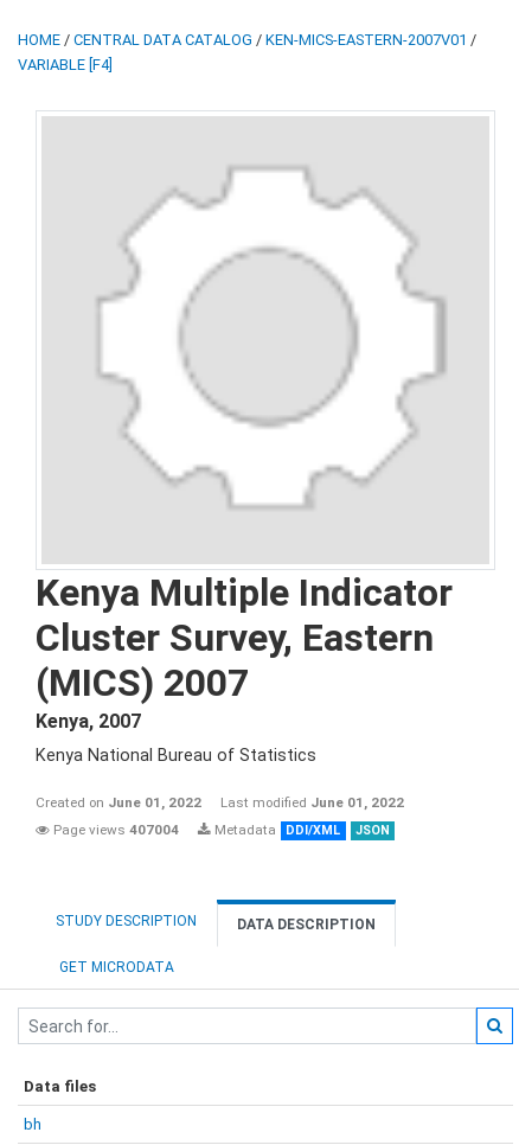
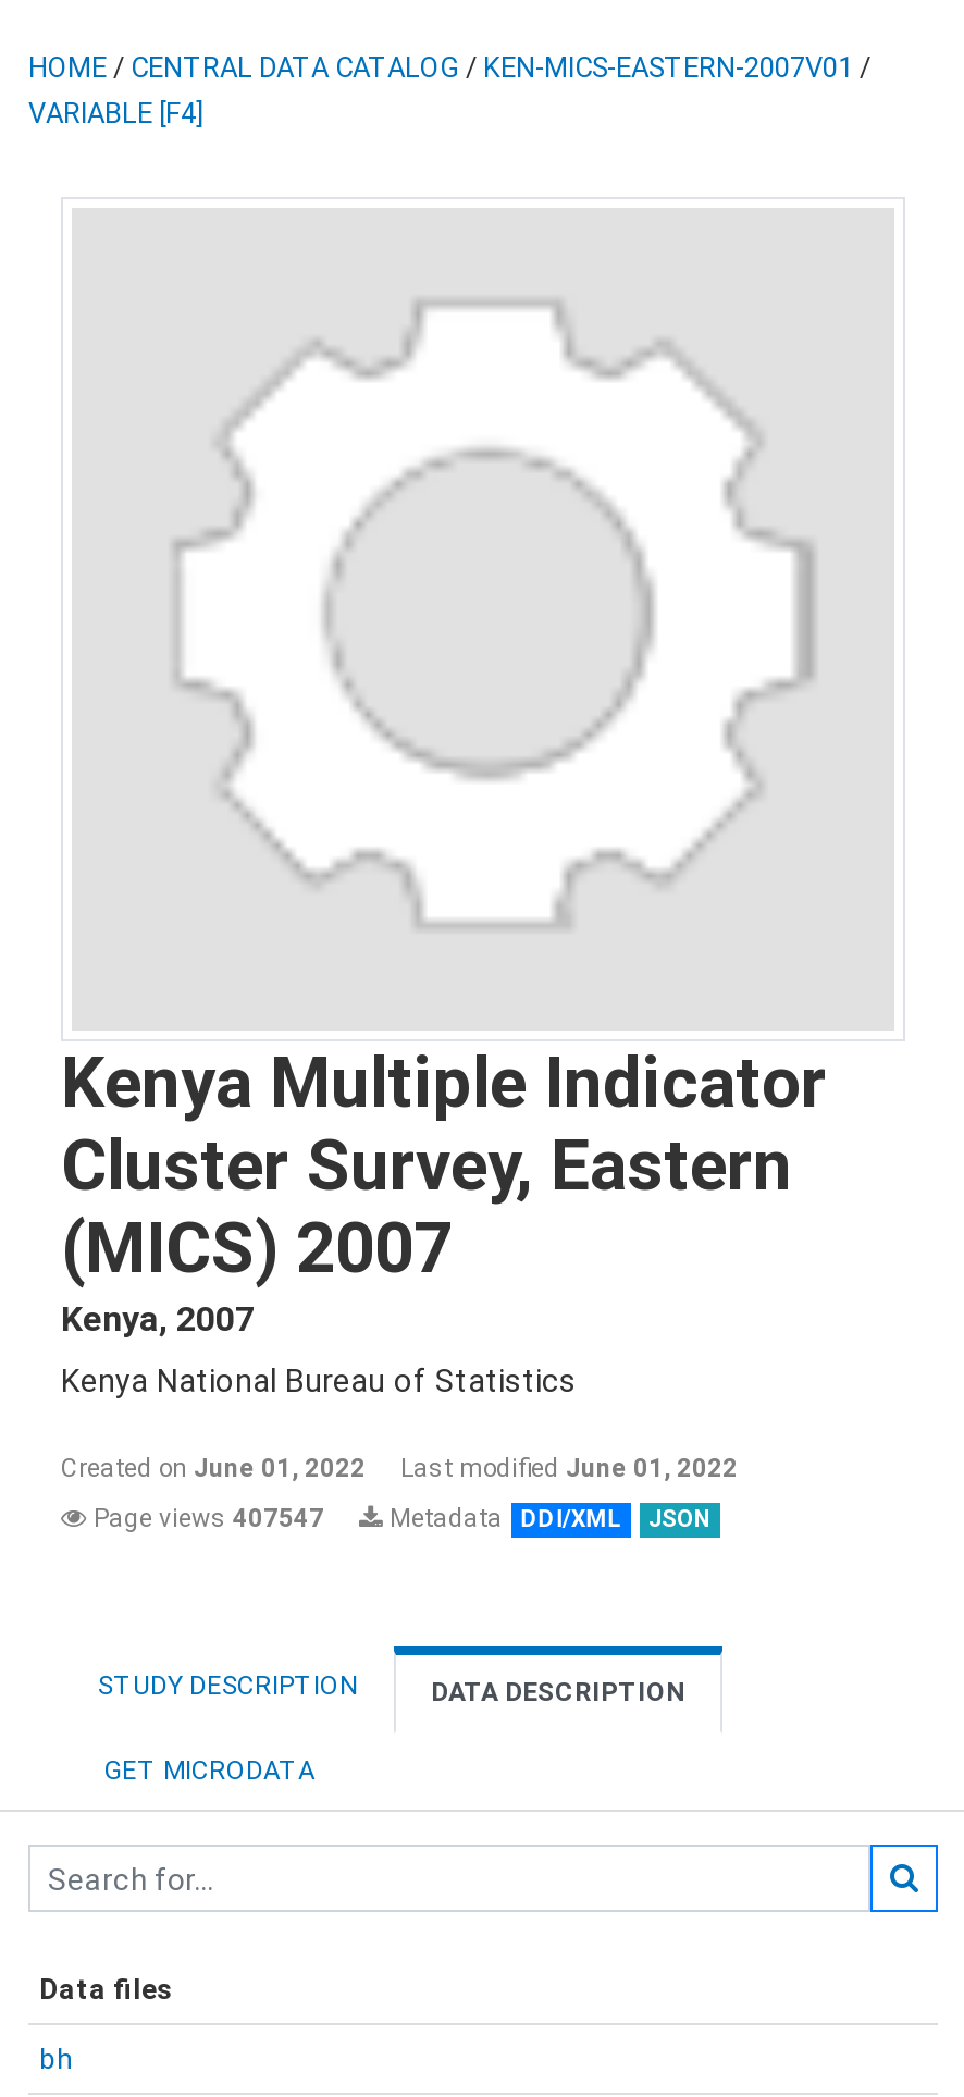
[50,821,390,838] Page views 407004 Metadata DDI/XML JSON -> [87,1503,711,1533] Page views 407547 Metadata DDI/XML JSON

